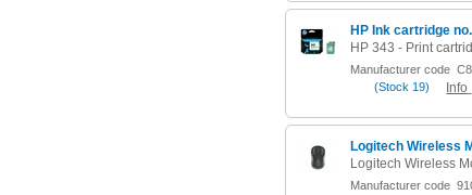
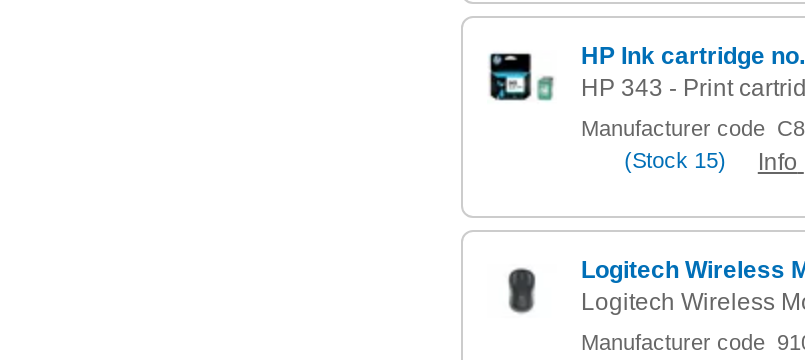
[374,80,468,95] (Stock 19) Info -> [624,148,798,176] (Stock 15) Info

